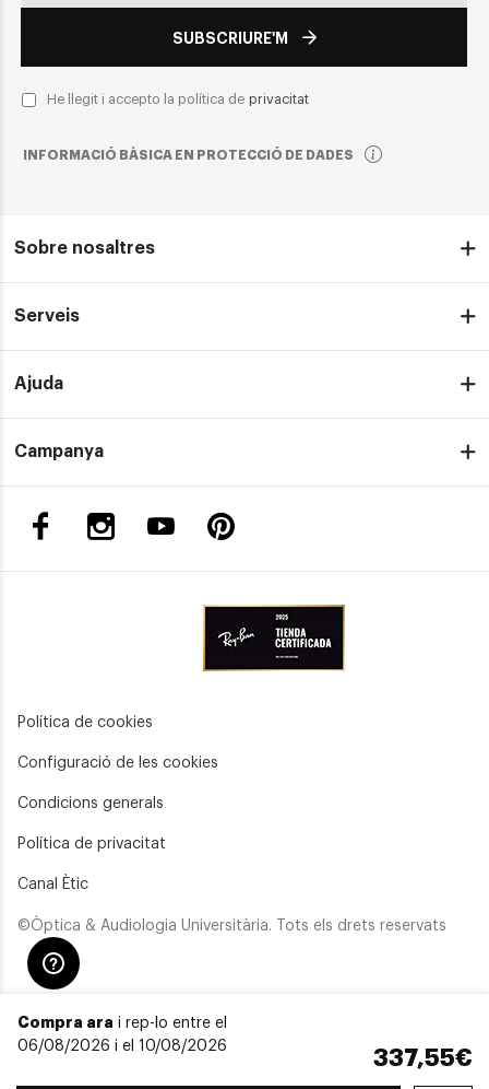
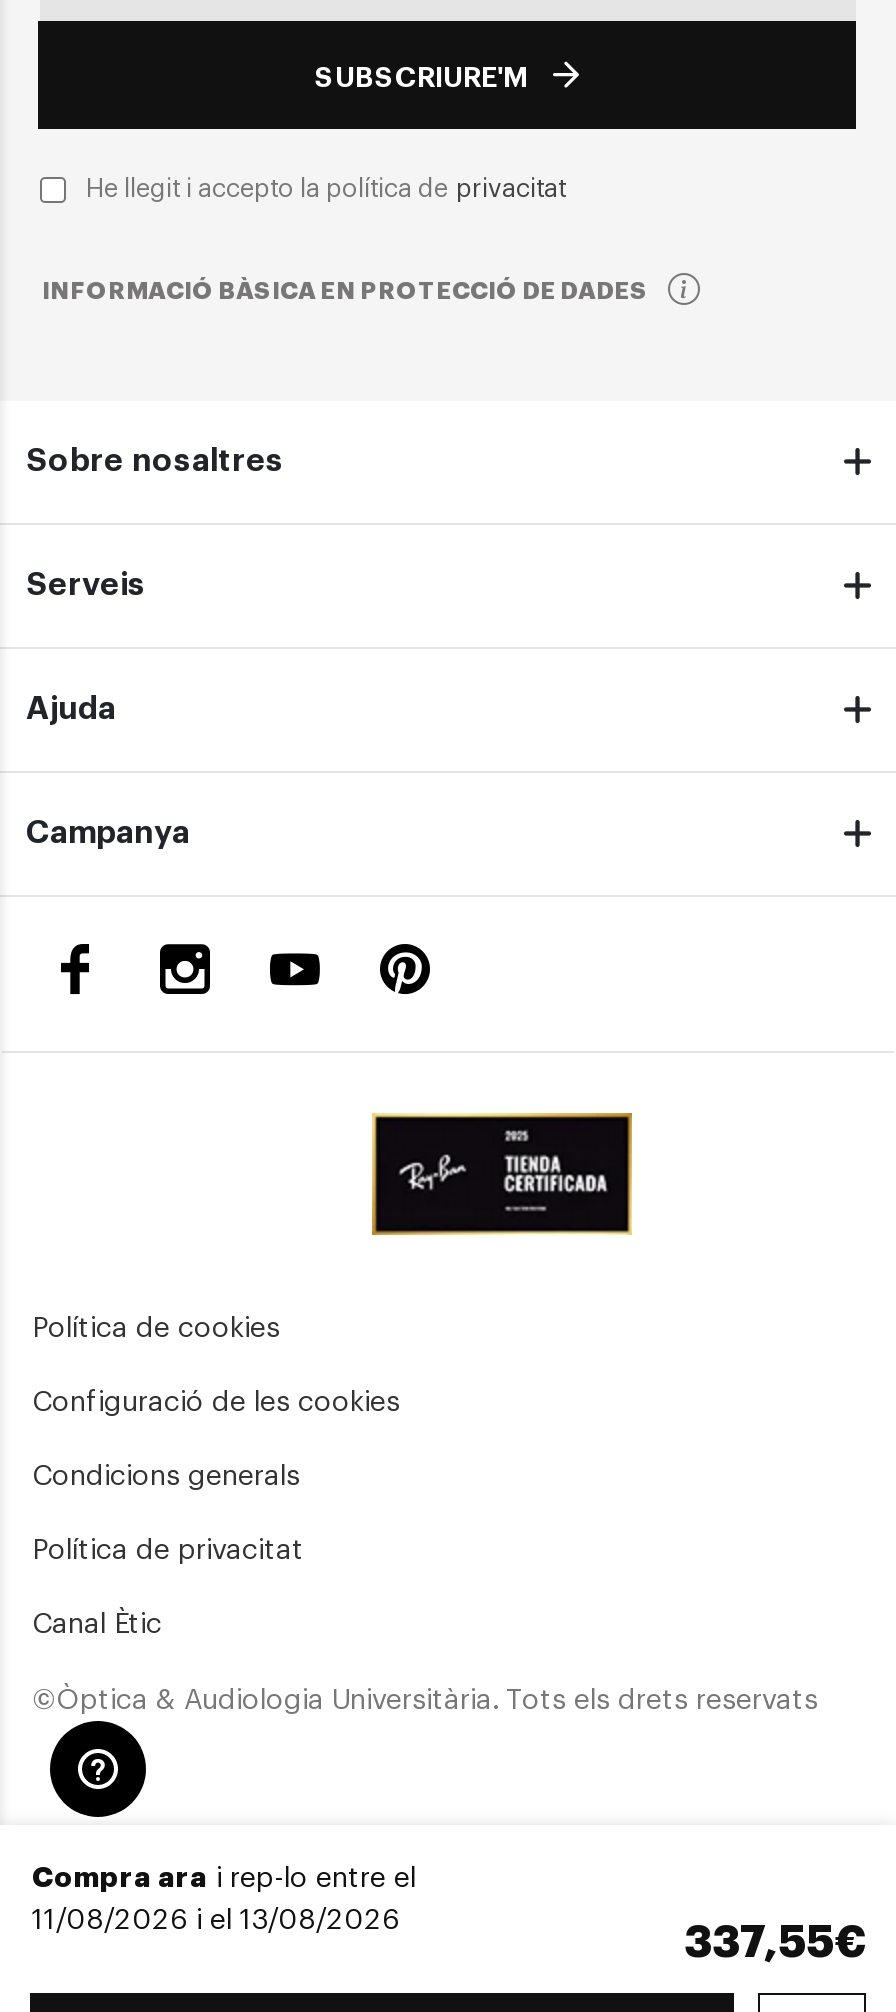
[17,1039,227,1054] 06/08/2026 i el 10/08/2026 -> [32,1907,400,1935] 11/08/2026 i el 13/08/2026

